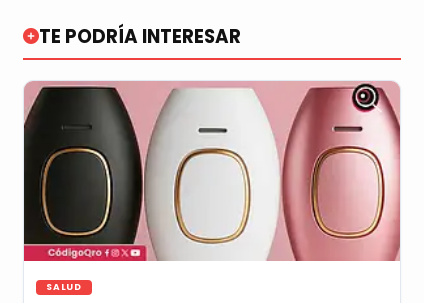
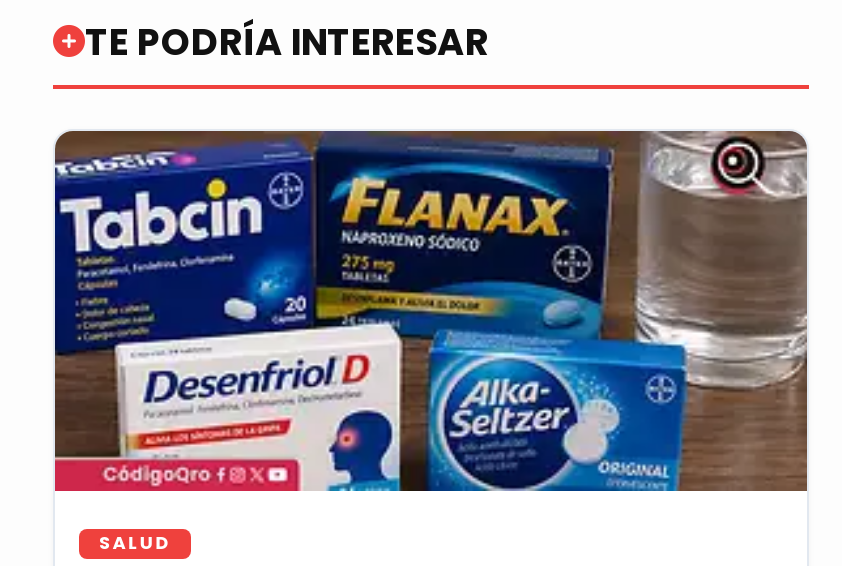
[23,81,401,262] [image] -> [53,129,807,493] [image]

